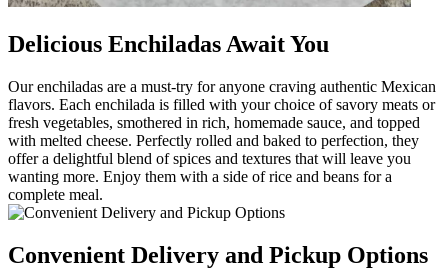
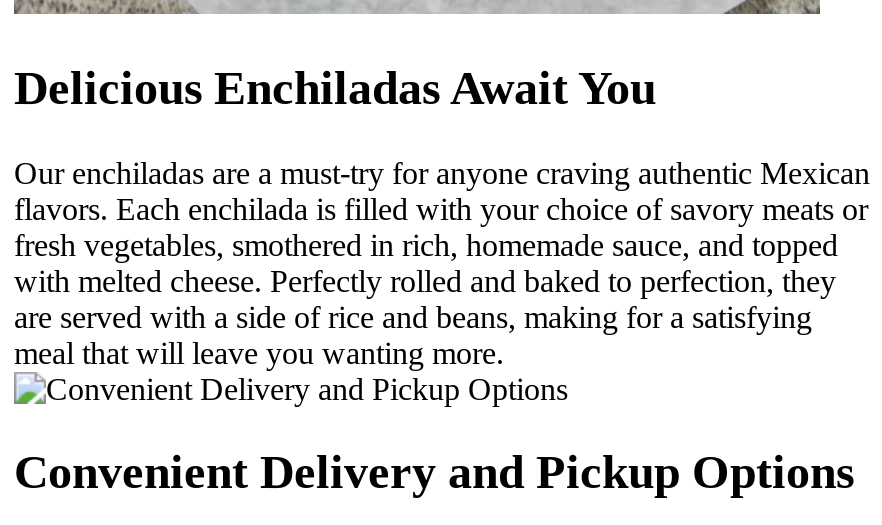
[8,150,411,203] offer a delightful blend of spices and textures that will leave you | wanting more. Enjoy them with a side of rice and beans for a | complete meal. -> [14,299,812,369] are served with a side of rice and beans, making for a satisfying | meal that will leave you wanting more.

